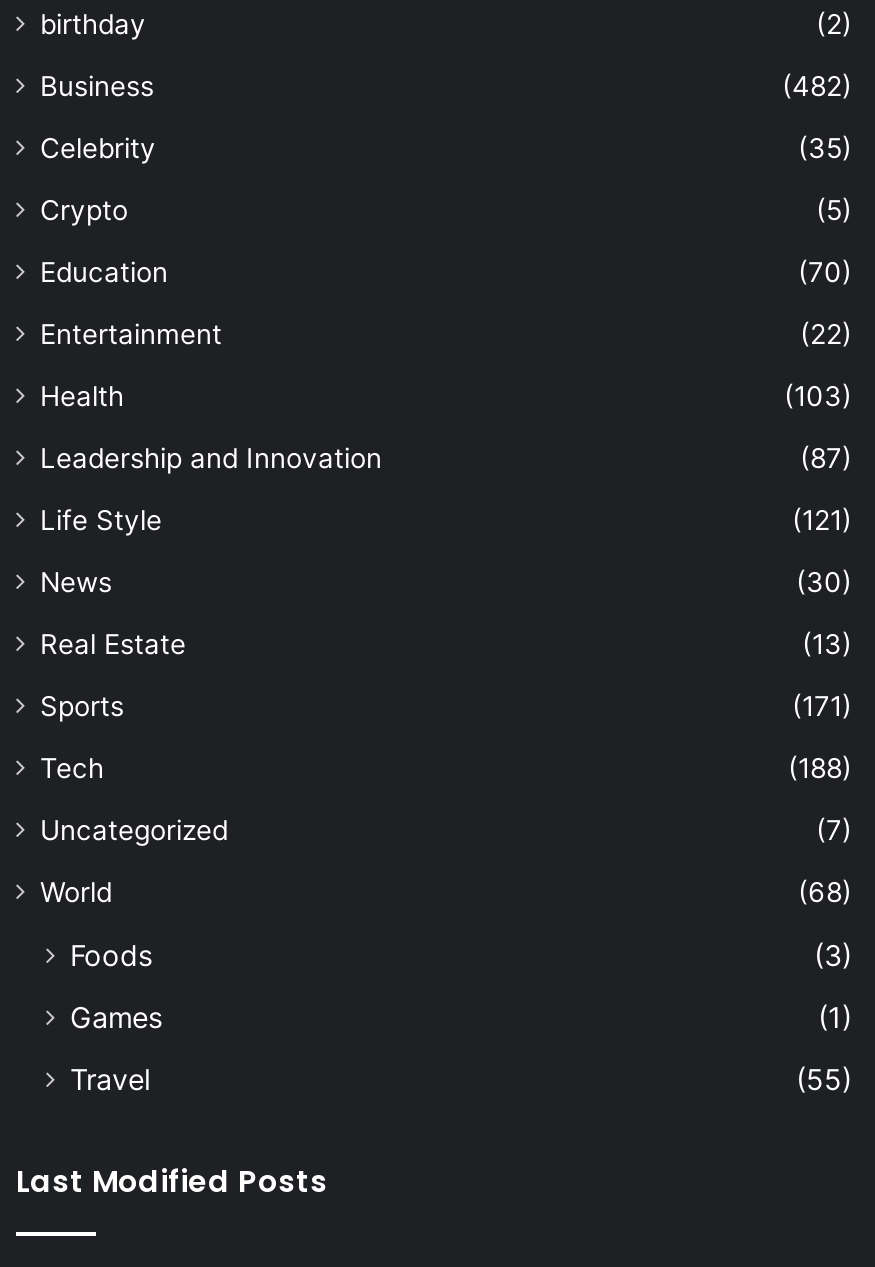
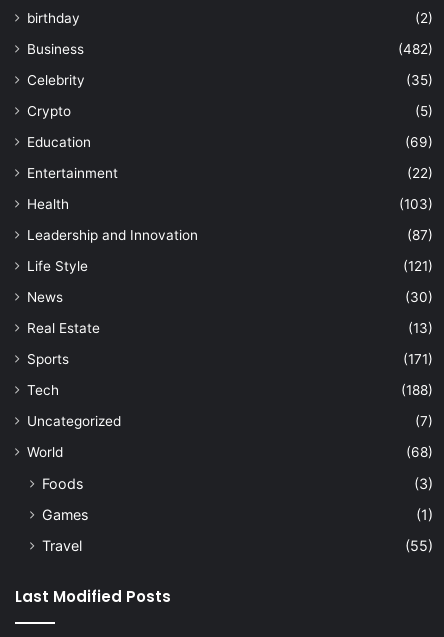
[798,256,852,288] (70) -> [405,134,433,150] (69)

